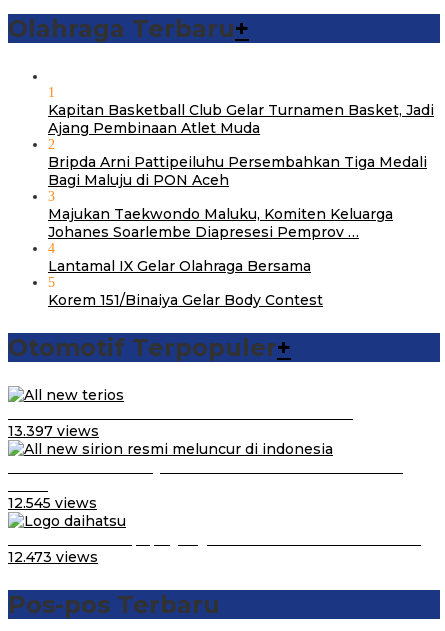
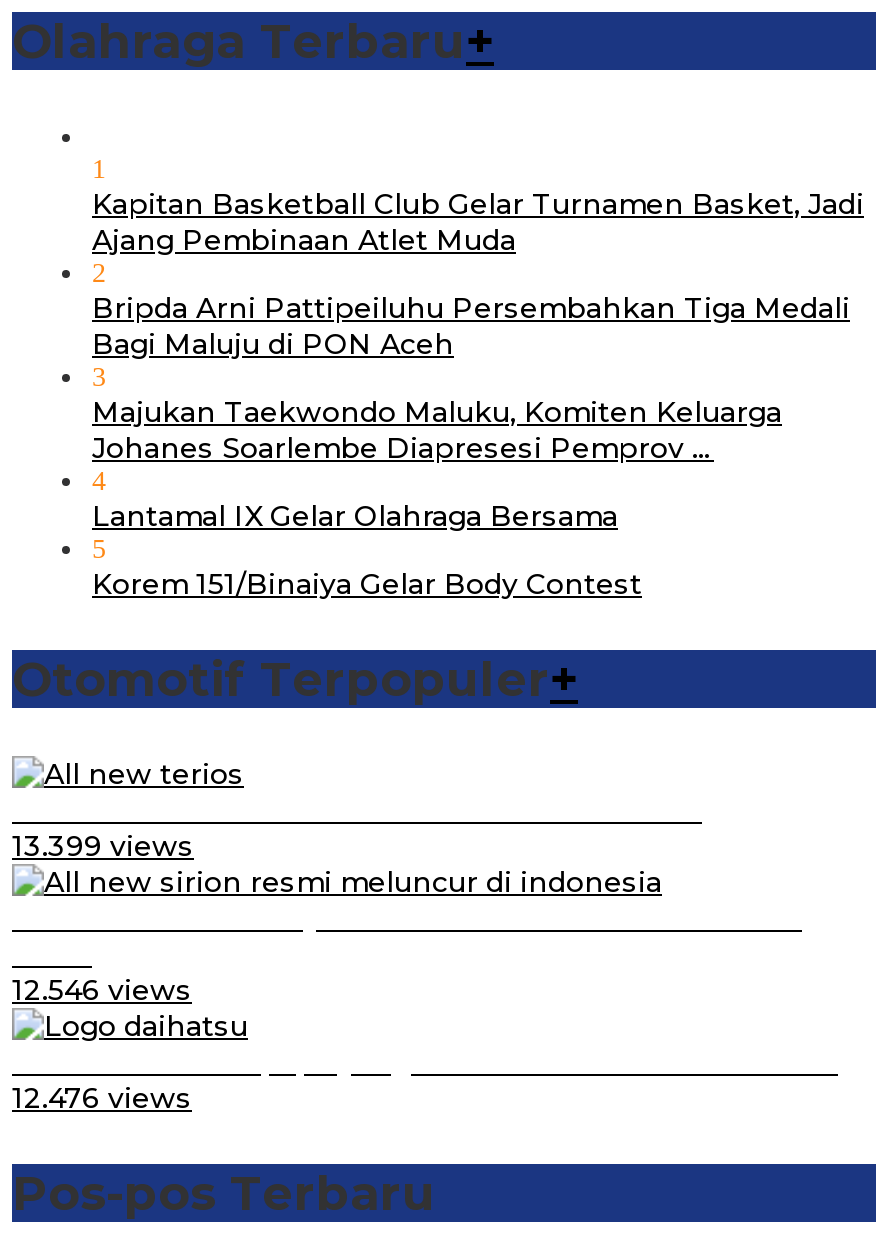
[8,422,99,440] 13.397 views -> [12,829,194,865] 13.399 views
[8,494,97,512] 12.545 views -> [12,973,192,1009] 12.546 views
[8,548,98,566] 12.473 views -> [12,1081,192,1117] 12.476 views

